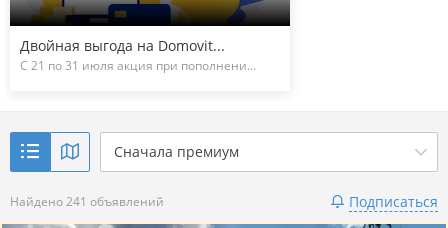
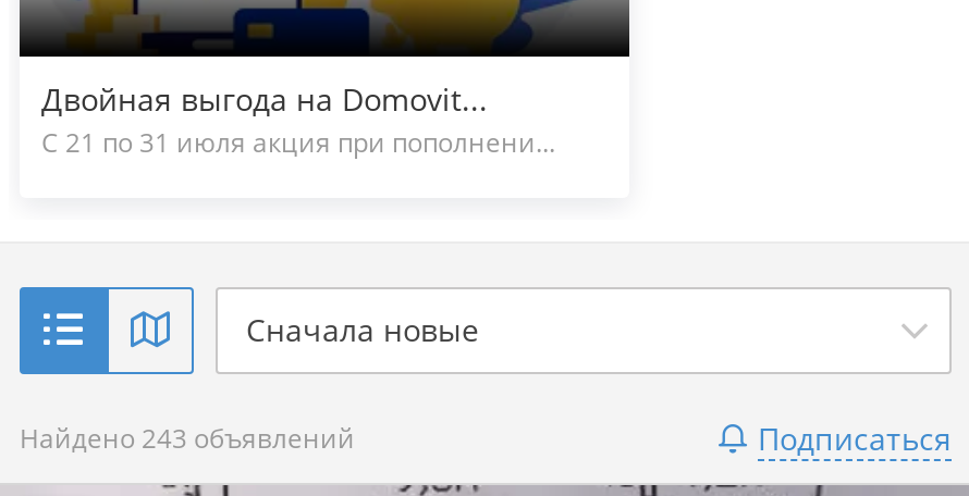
[114,142,239,161] Сначала премиум -> [246,309,479,350] Сначала новые
[10,193,164,210] Найдено 241 объявлений -> [20,420,355,457] Найдено 243 объявлений

